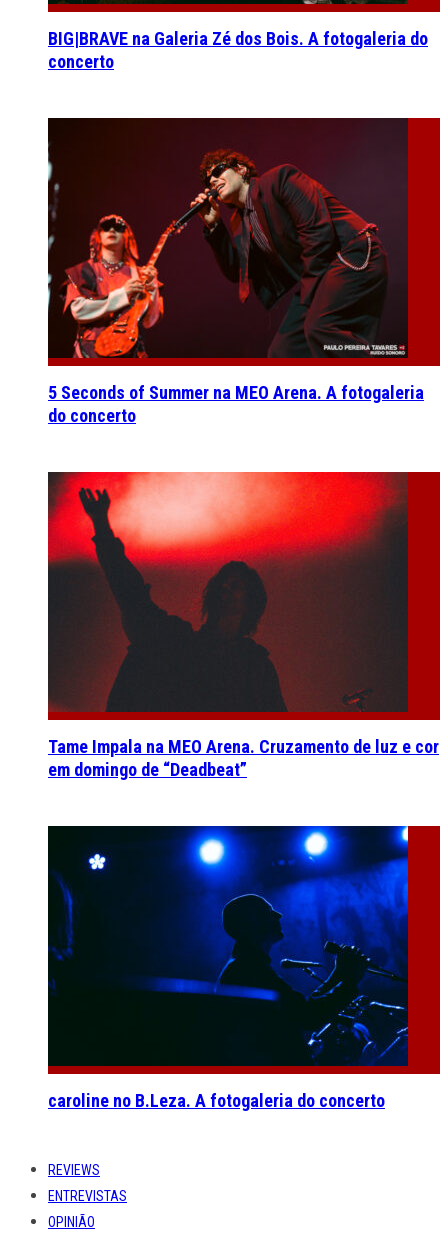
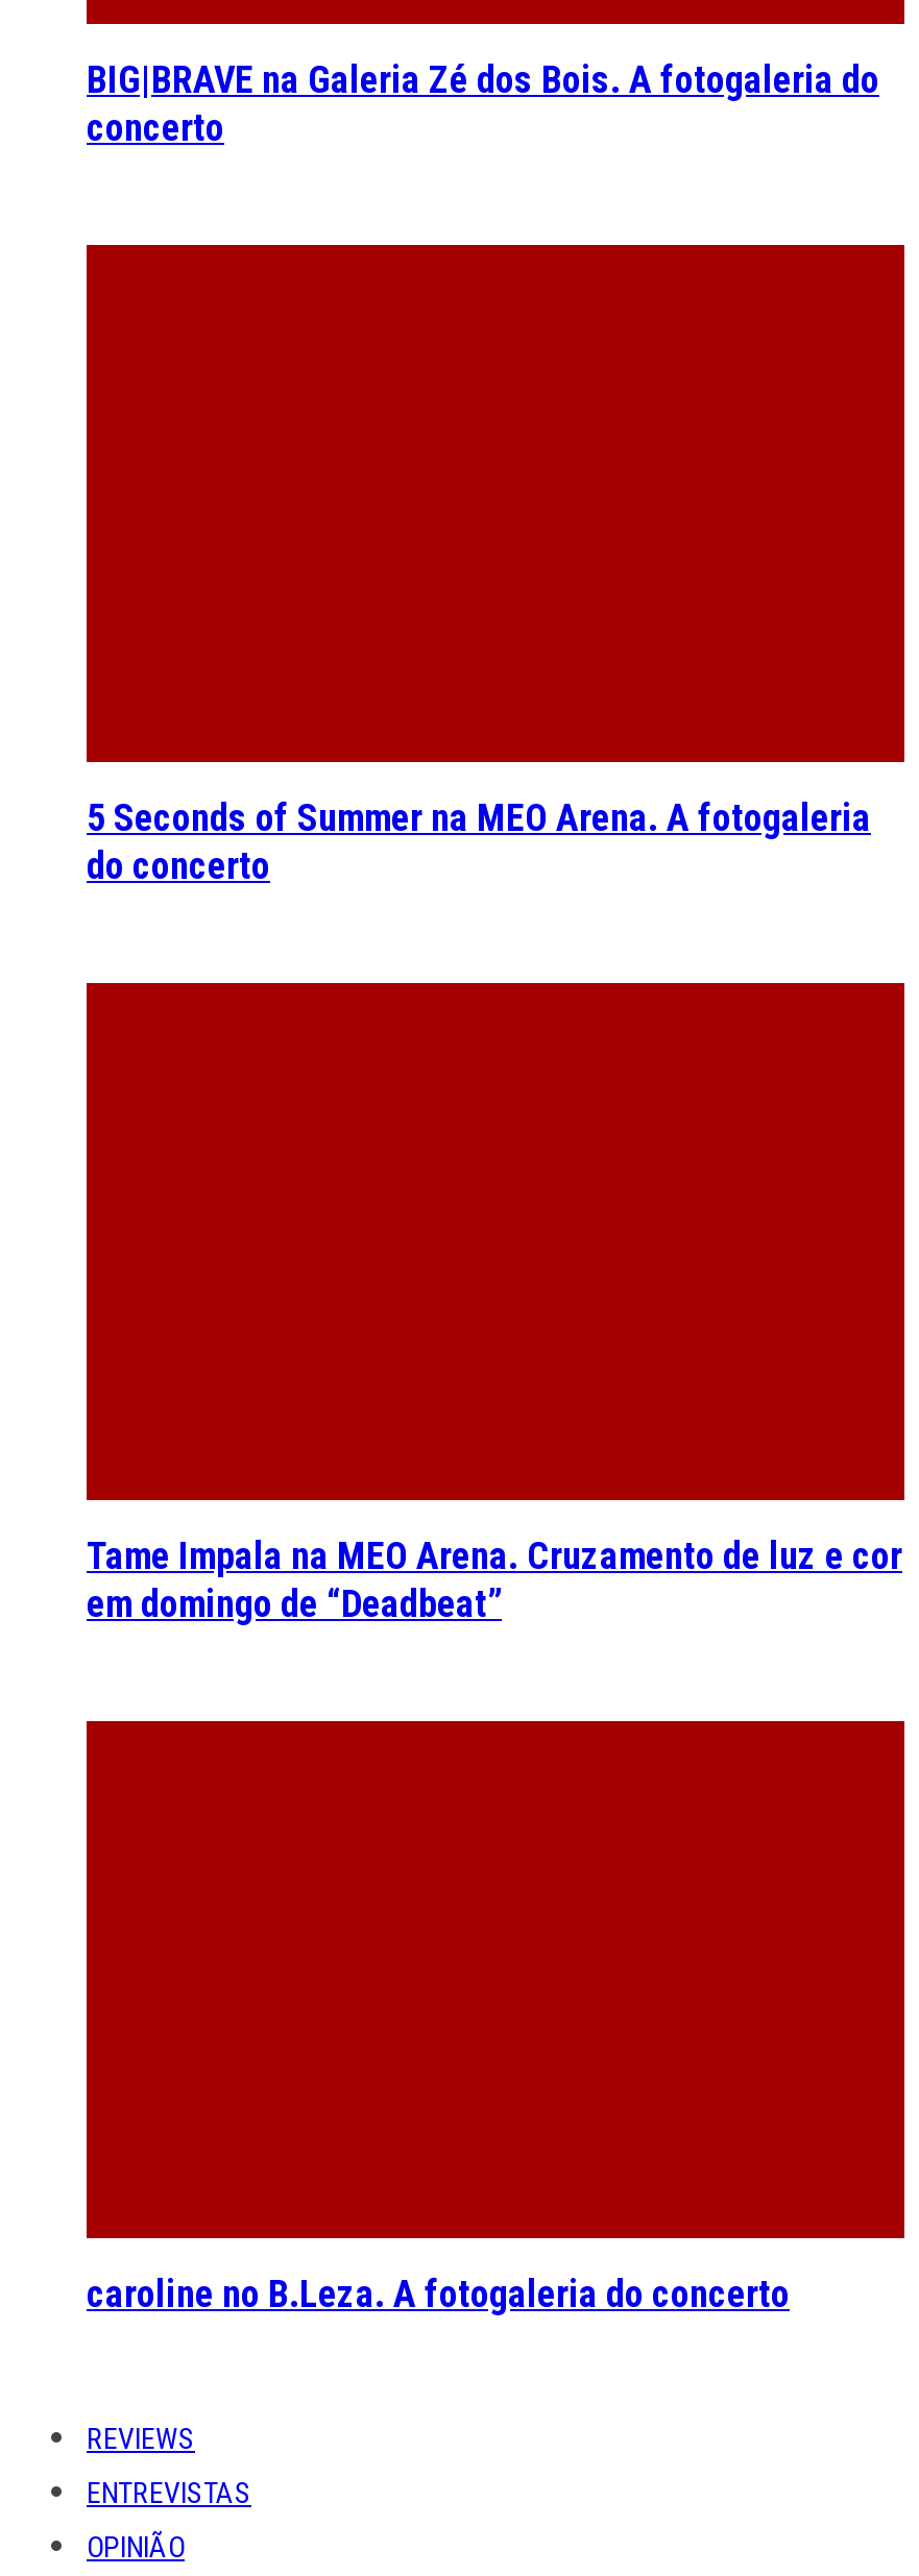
[47,117,409,359] [image] -> none
[47,471,409,713] [image] -> none
[47,825,409,1067] [image] -> none

